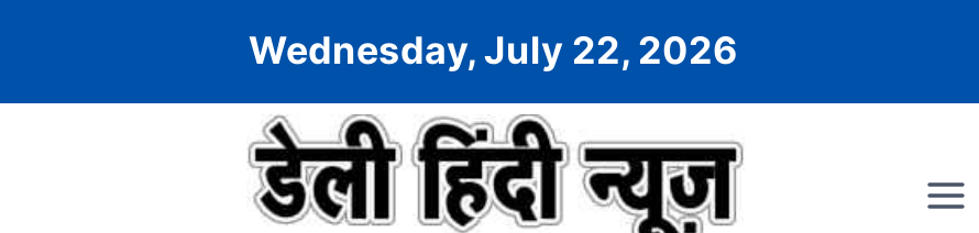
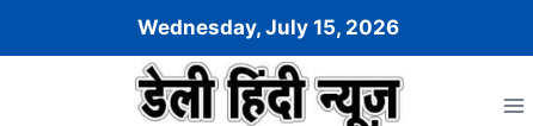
[249,29,737,73] Wednesday, July 22, 2026 -> [137,15,399,39] Wednesday, July 15, 2026

